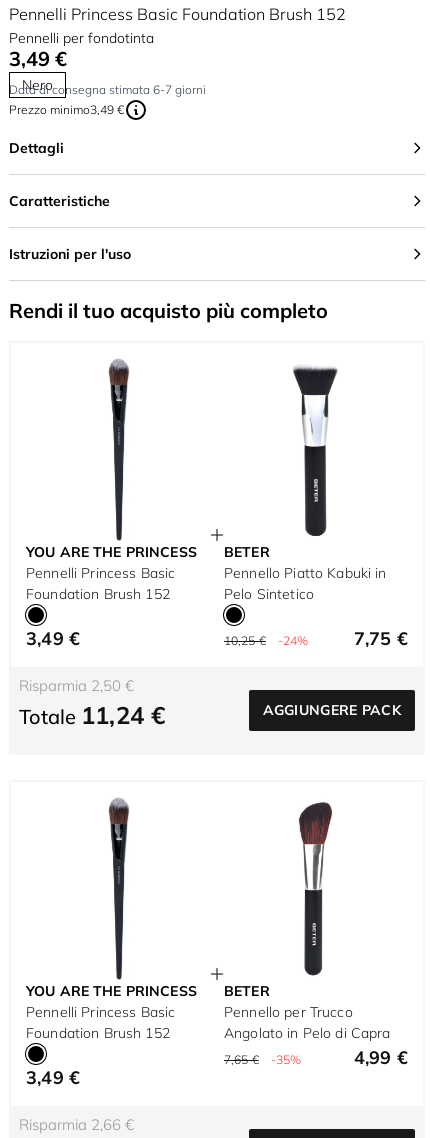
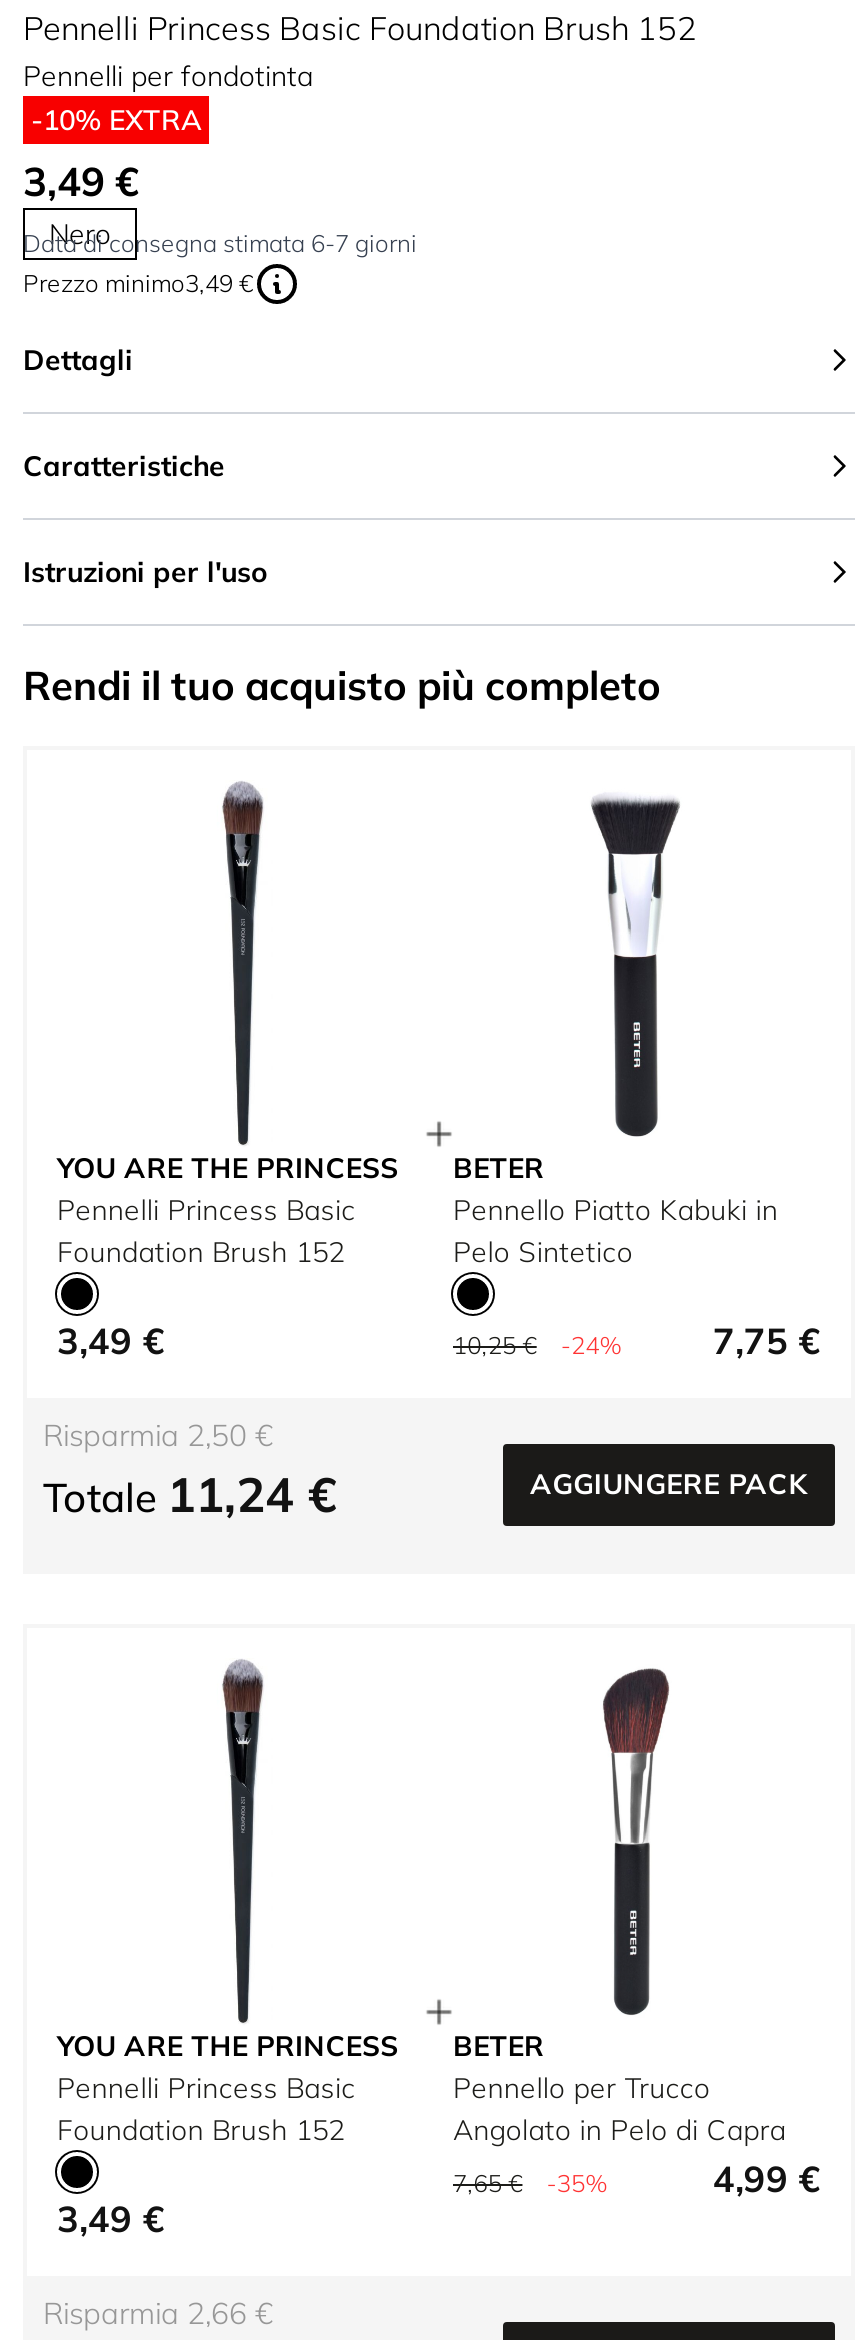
none -> [31,102,201,138] -10% EXTRA

